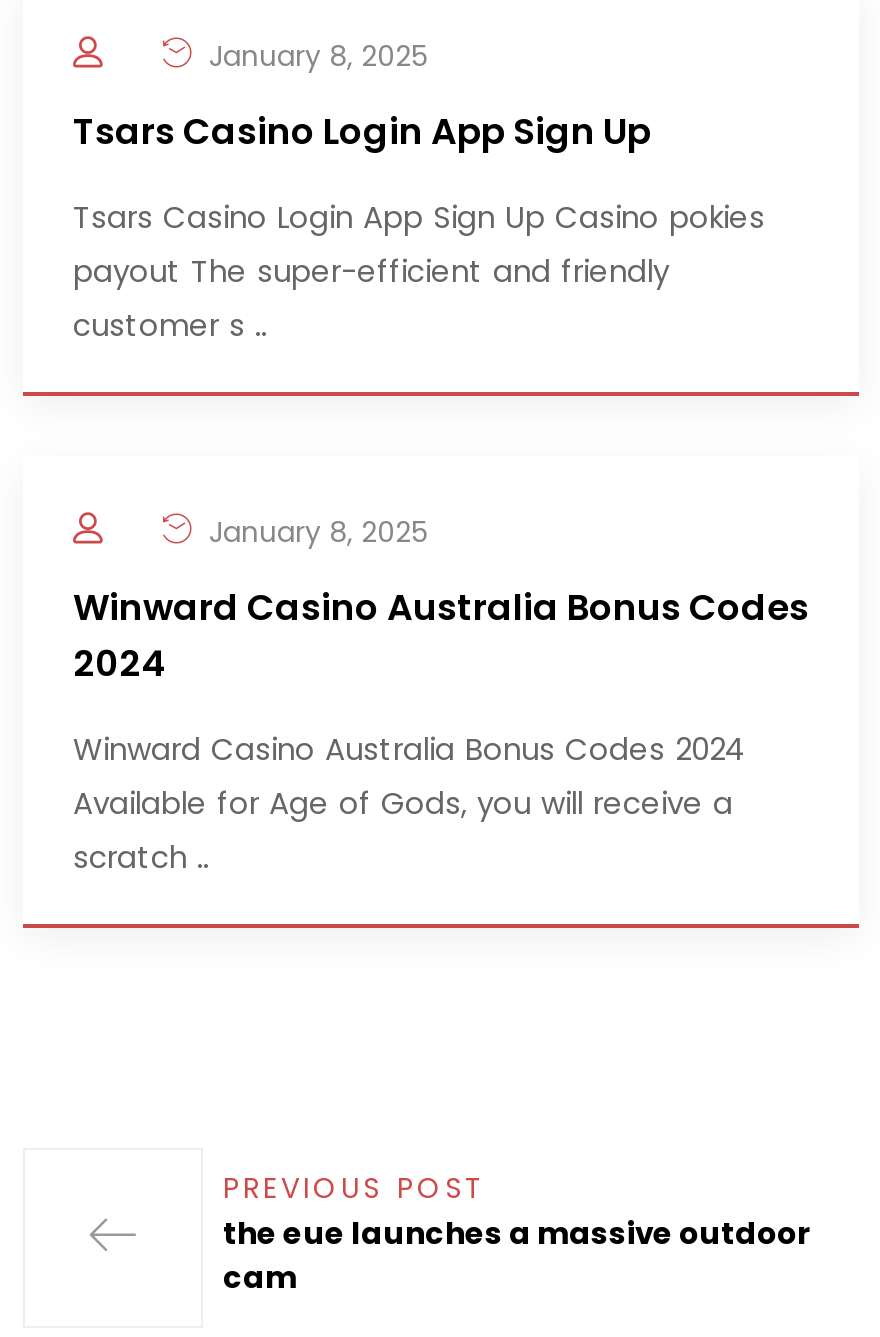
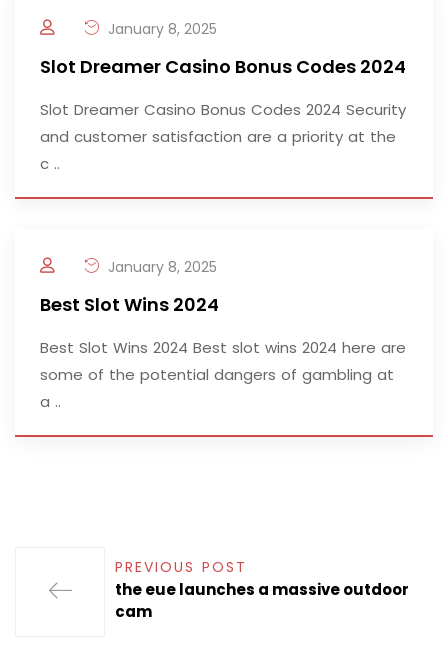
[73,106,651,156] Tsars Casino Login App Sign Up -> [40,54,406,79] Slot Dreamer Casino Bonus Codes 2024
[73,196,765,346] Tsars Casino Login App Sign Up Casino pokies | payout The super-efficient and friendly | customer s .. -> [40,99,406,174] Slot Dreamer Casino Bonus Codes 2024 Security | and customer satisfaction are a priority at the | c ..
[73,582,809,688] Winward Casino Australia Bonus Codes | 2024 -> [40,292,219,317] Best Slot Wins 2024
[73,728,745,878] Winward Casino Australia Bonus Codes 2024 | Available for Age of Gods, you will receive a | scratch .. -> [40,337,406,412] Best Slot Wins 2024 Best slot wins 2024 here are | some of the potential dangers of gambling at | a ..

